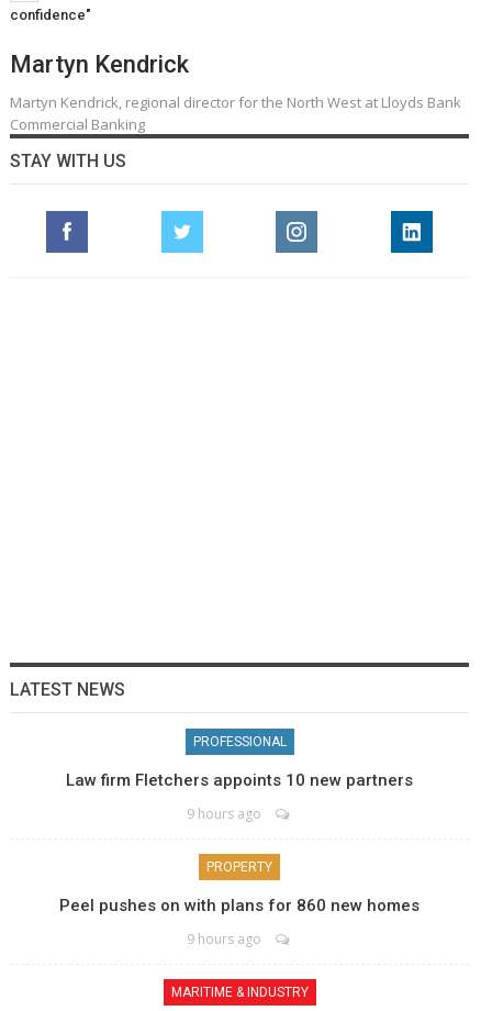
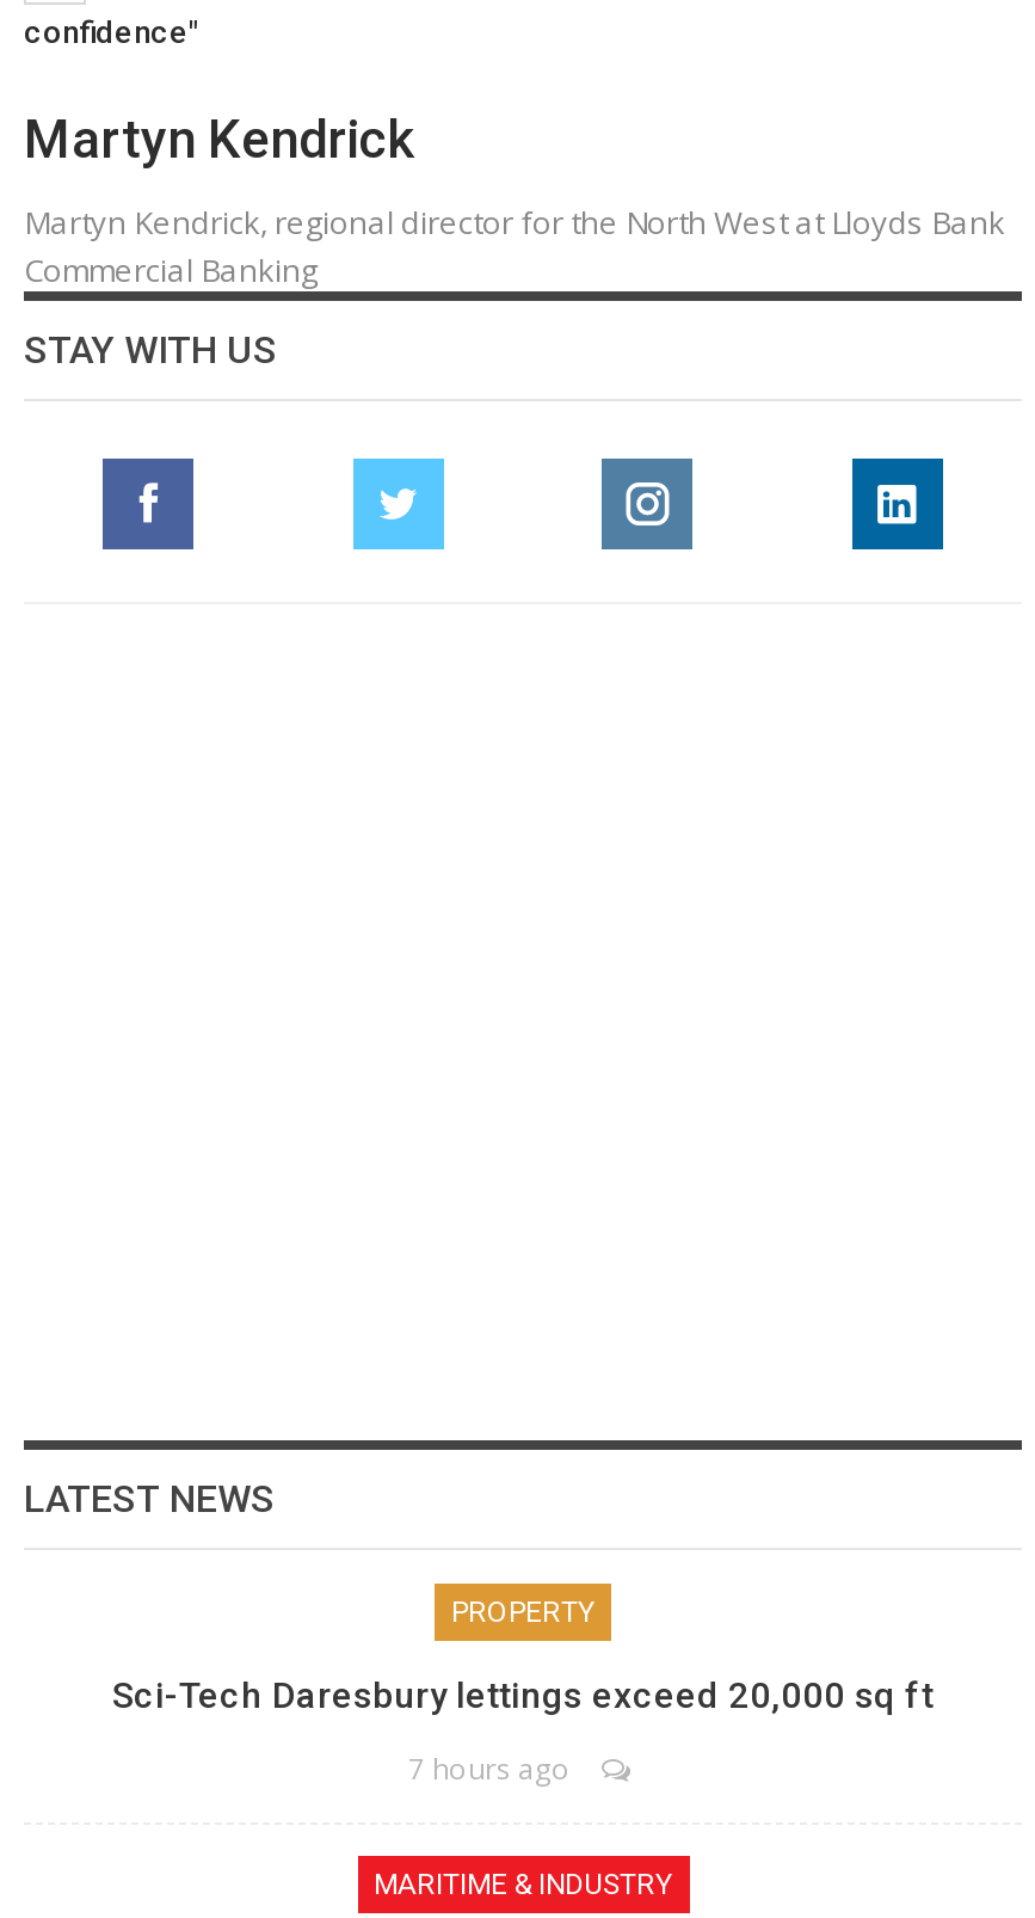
[66,734,413,823] PROFESSIONAL | Law firm Fletchers appoints 10 new partners | 9 hours ago -> none
[59,895,420,915] Peel pushes on with plans for 860 new homes -> [112,1673,934,1716] Sci-Tech Daresbury lettings exceed 20,000 sq ft
[187,929,261,948] 9 hours ago -> [408,1747,571,1788] 7 hours ago

